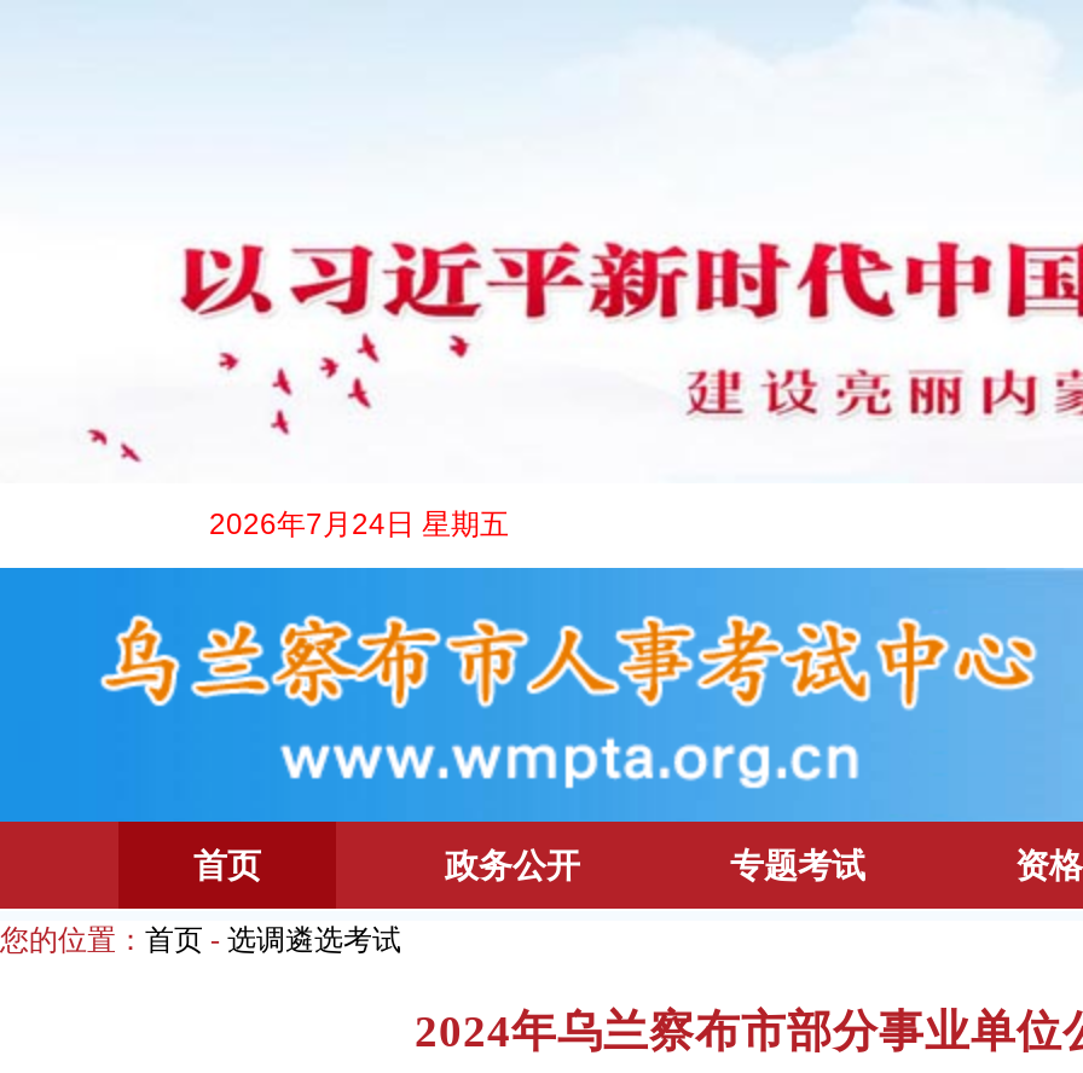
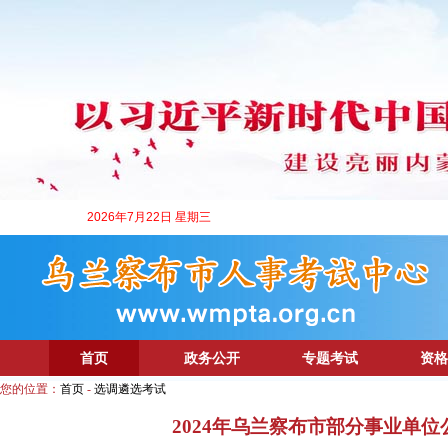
[209,507,509,541] 2026年7月24日 星期五 -> [86,210,210,224] 2026年7月22日 星期三

